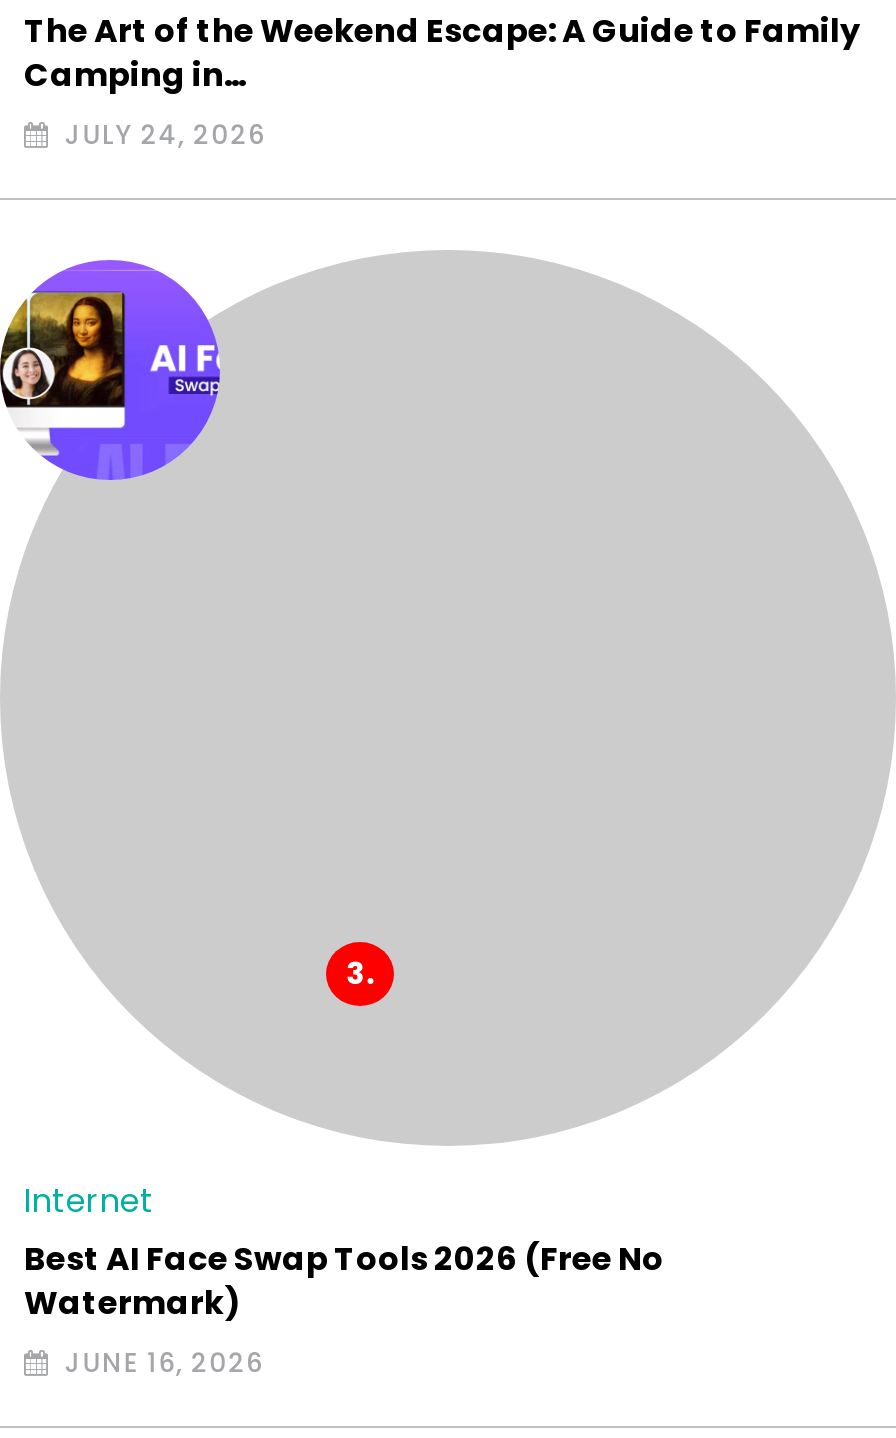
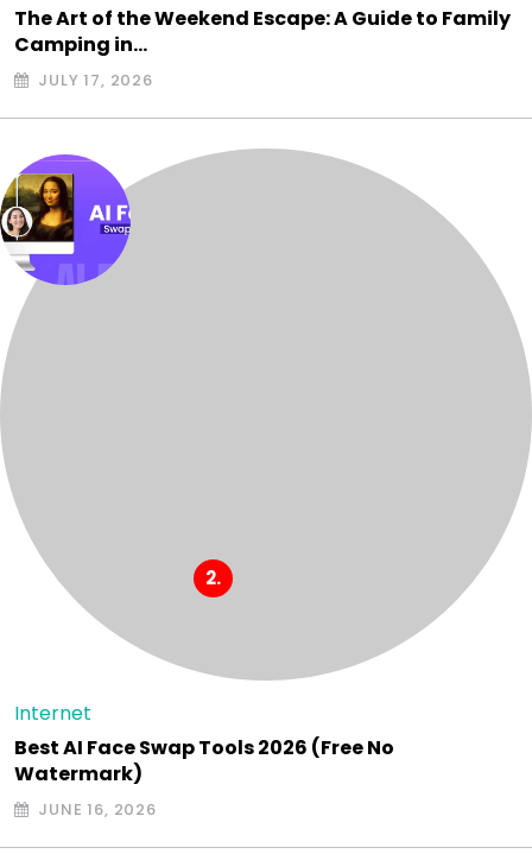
[50,116,266,154] JULY 24, 2026 -> [29,69,153,91] JULY 17, 2026

